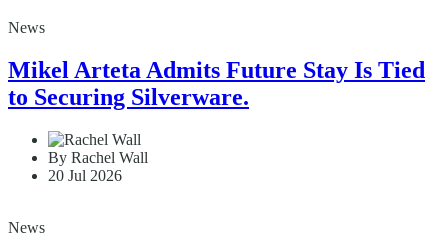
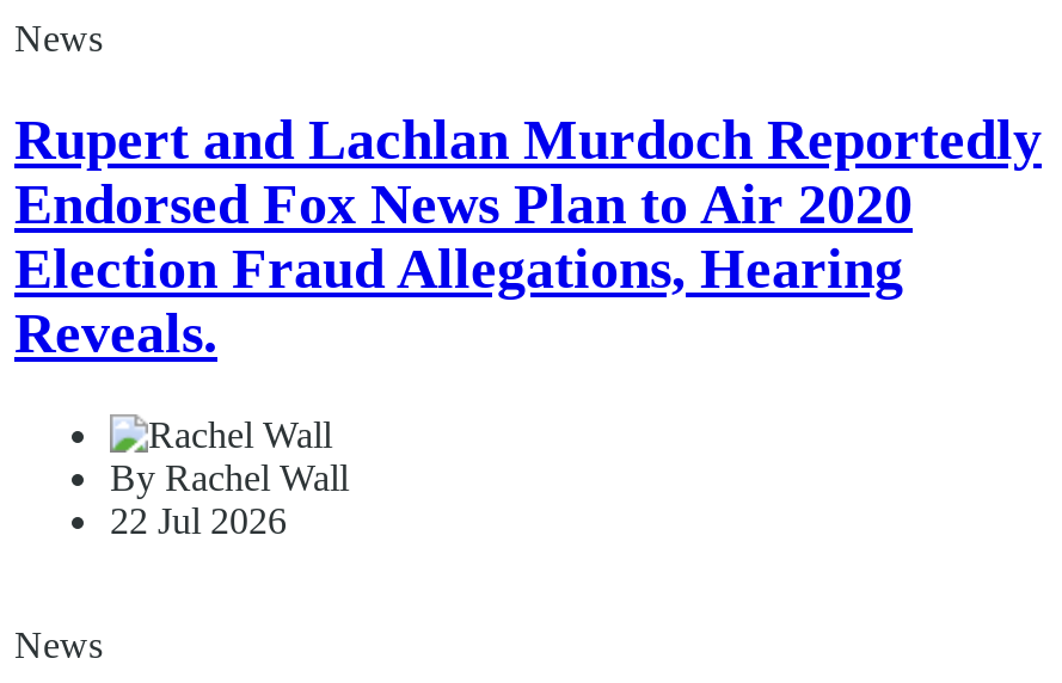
[8,57,425,110] Mikel Arteta Admits Future Stay Is Tied | to Securing Silverware. -> [14,109,1042,365] Rupert and Lachlan Murdoch Reportedly | Endorsed Fox News Plan to Air 2020 | Election Fraud Allegations, Hearing | Reveals.
[48,167,122,184] 20 Jul 2026 -> [110,501,287,541] 22 Jul 2026

